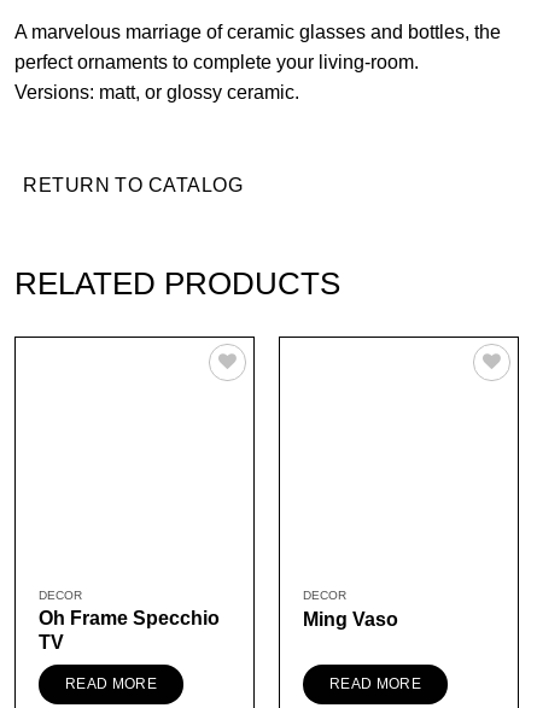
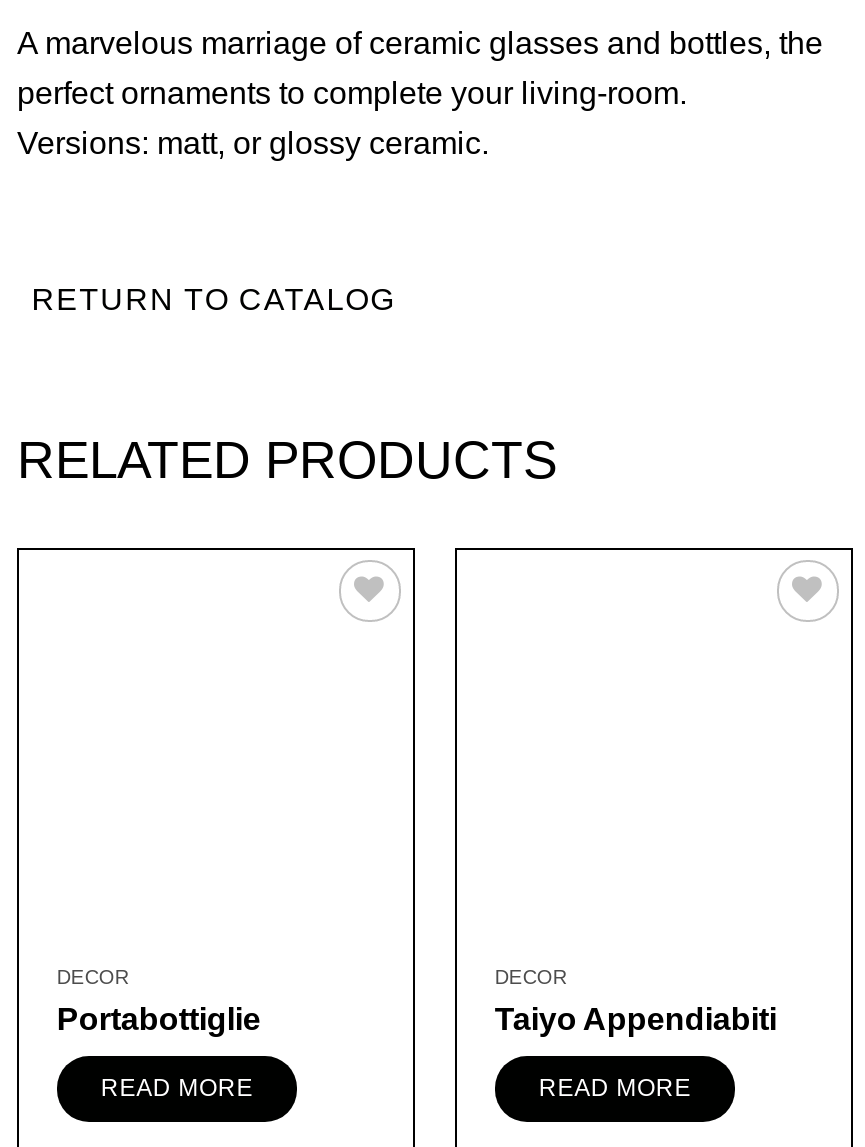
[38,608,219,652] Oh Frame Specchio | TV -> [57,1002,261,1036] Portabottiglie
[303,609,398,630] Ming Vaso -> [495,1002,777,1036] Taiyo Appendiabiti

